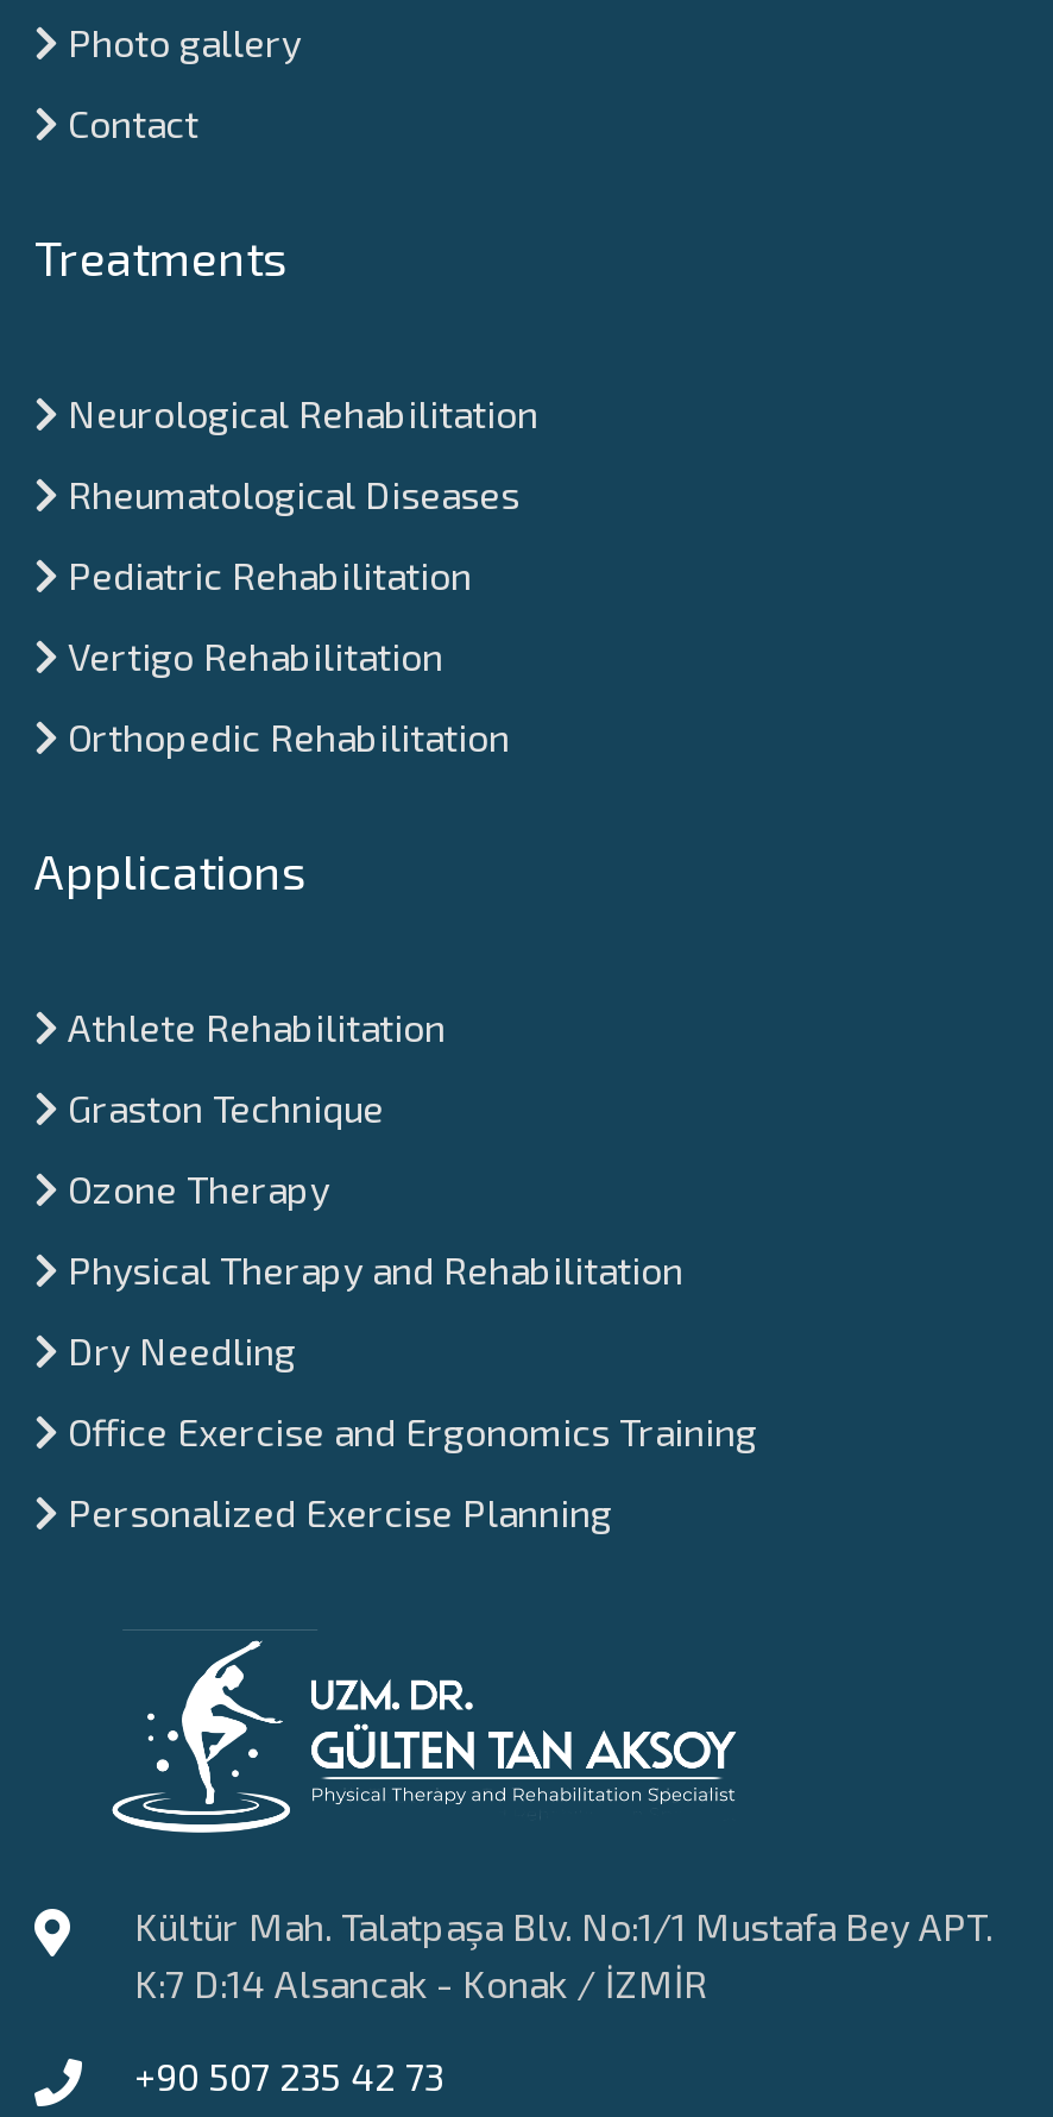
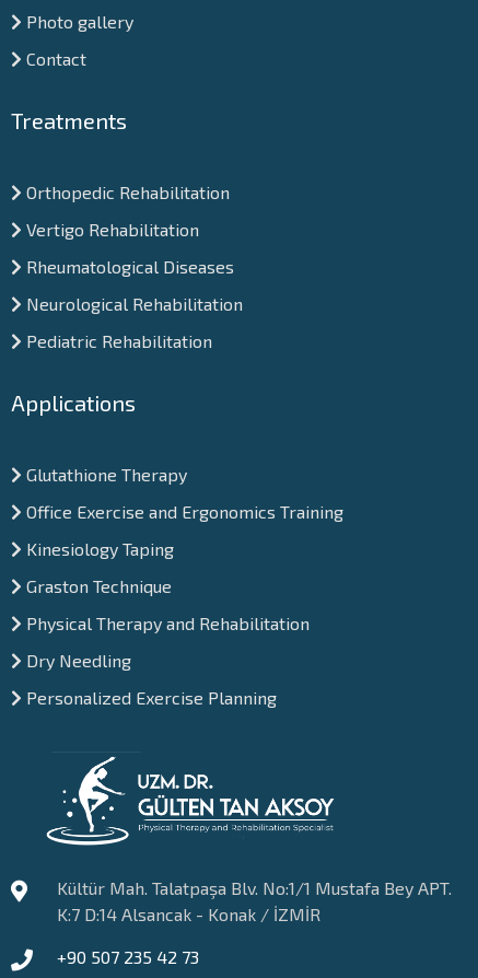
moved [58,392,538,679] -> [22,218,243,351]: Vertigo Rehabilitation | Rheumatological Diseases | Neurological Rehabilitation | Pediatric Rehabilitation
moved [58,715,510,760] -> [22,181,230,202]: Orthopedic Rehabilitation
[58,1005,446,1050] Athlete Rehabilitation -> [22,463,187,559] Glutathione Therapy | Kinesiology Taping
moved [58,1086,384,1131] -> [22,575,172,596]: Graston Technique
[58,1167,329,1212] Ozone Therapy -> none
moved [58,1248,683,1374] -> [22,612,310,670]: Physical Therapy and Rehabilitation | Dry Needling
moved [58,1410,757,1455] -> [22,501,343,521]: Office Exercise and Ergonomics Training

